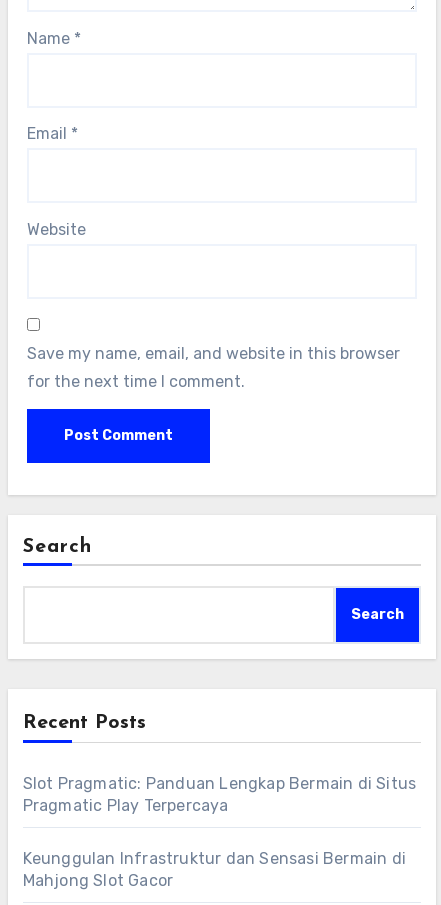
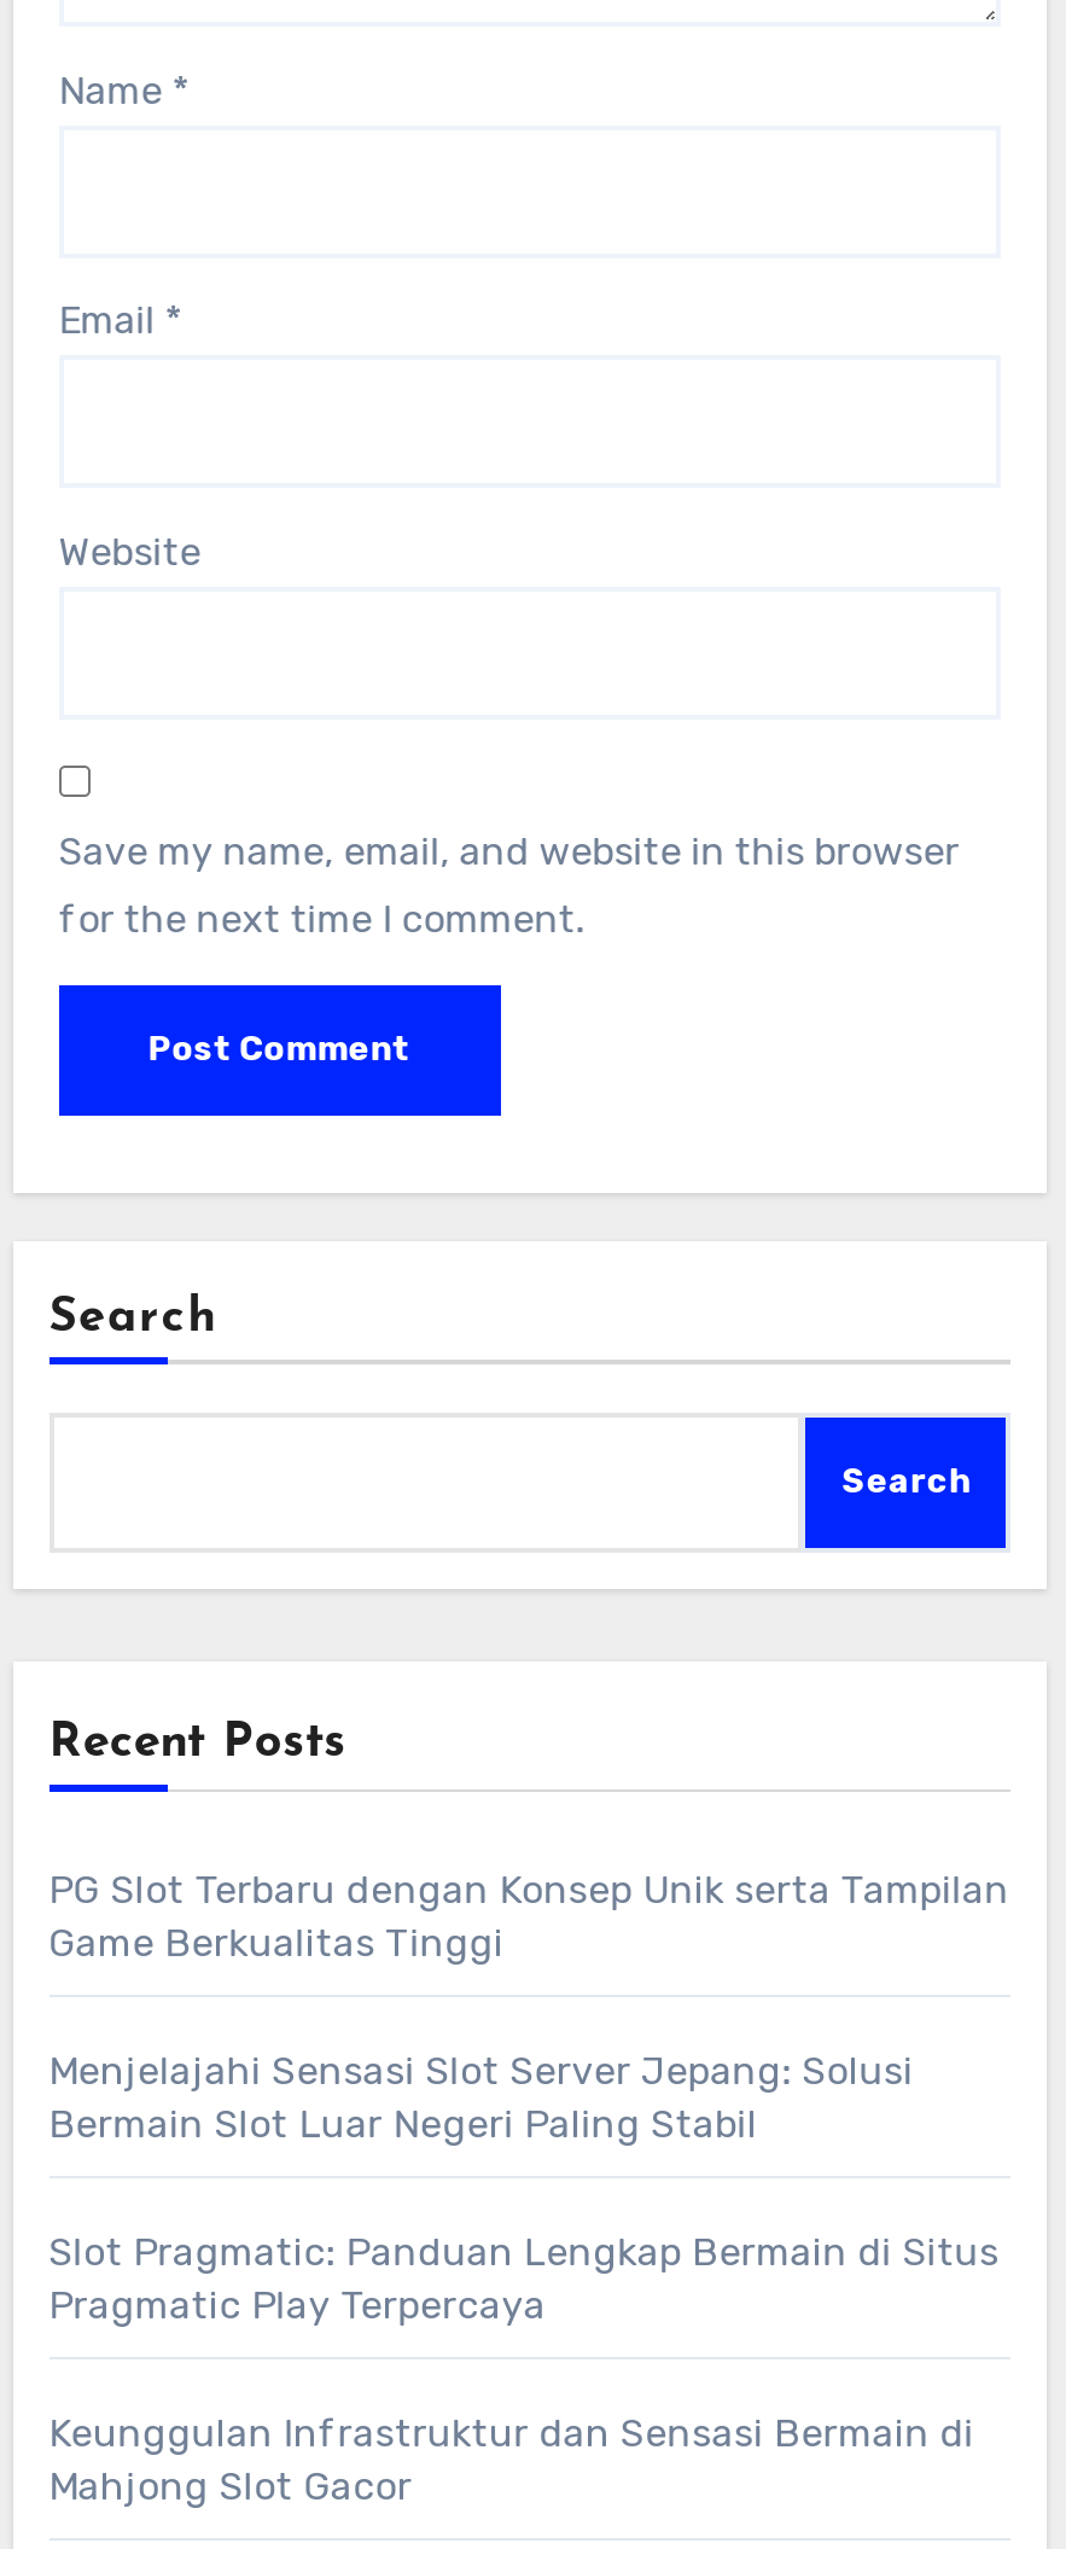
none -> [49,1866,1009,2146] PG Slot Terbaru dengan Konsep Unik serta Tampilan | Game Berkualitas Tinggi | Menjelajahi Sensasi Slot Server Jepang: Solusi | Bermain Slot Luar Negeri Paling Stabil

